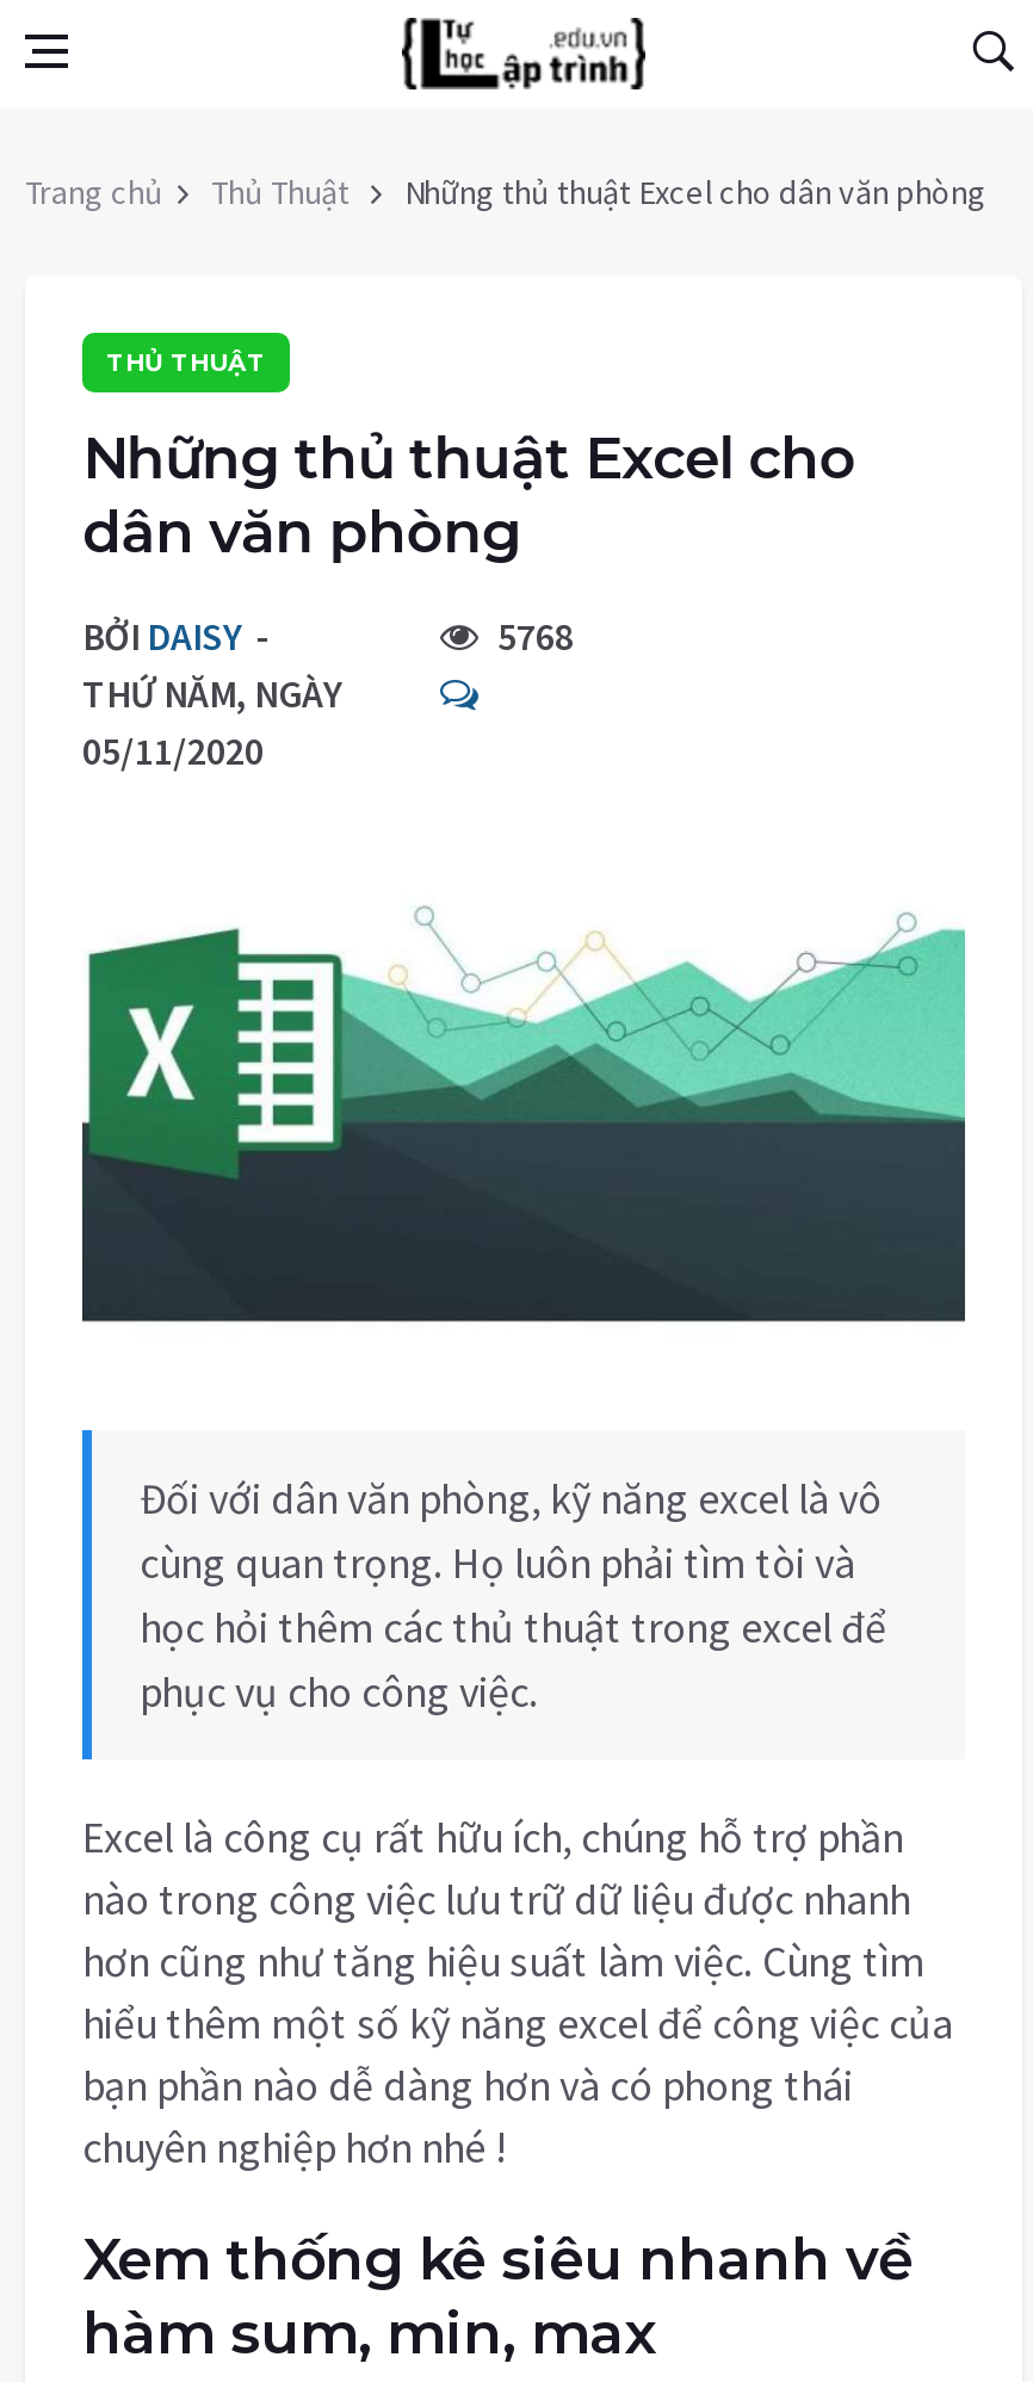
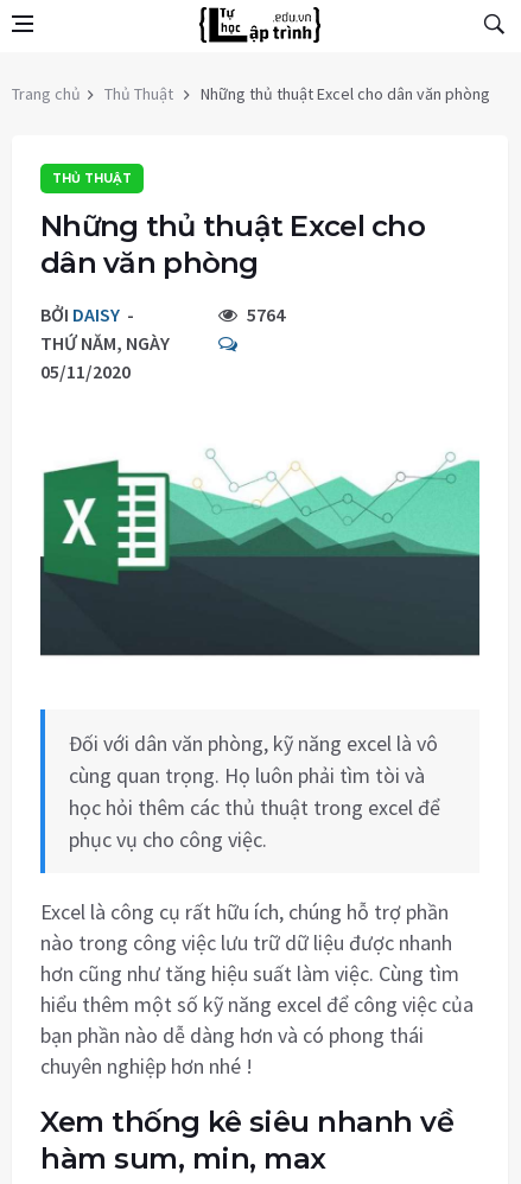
[497,612,574,660] 5768 -> [247,303,285,326] 5764

